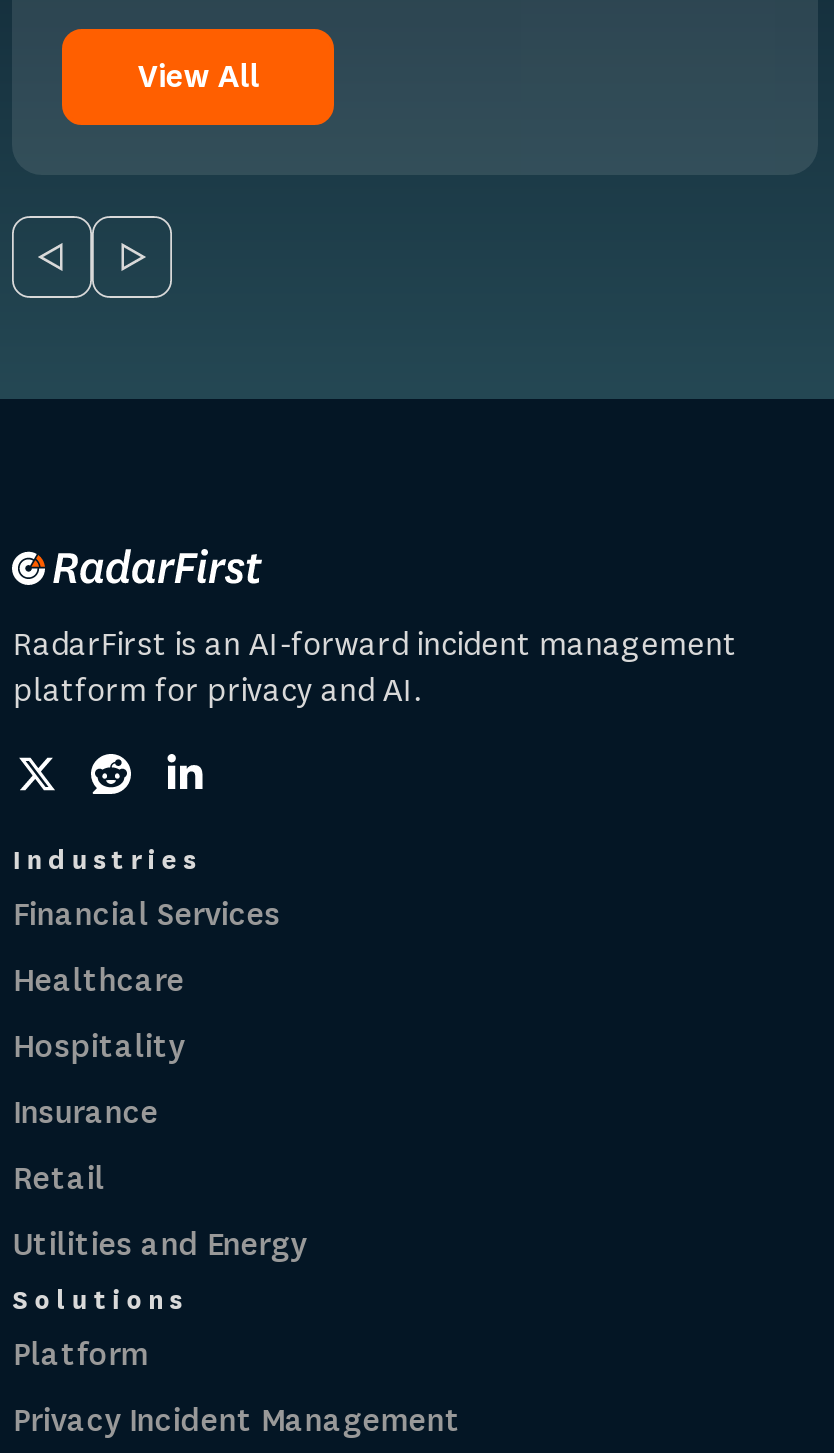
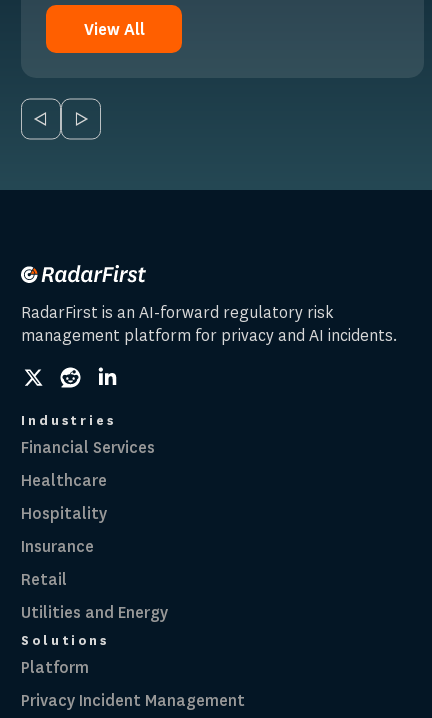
[13,622,737,710] RadarFirst is an AI-forward incident management | platform for privacy and AI. -> [21,302,398,346] RadarFirst is an AI-forward regulatory risk | management platform for privacy and AI incidents.

